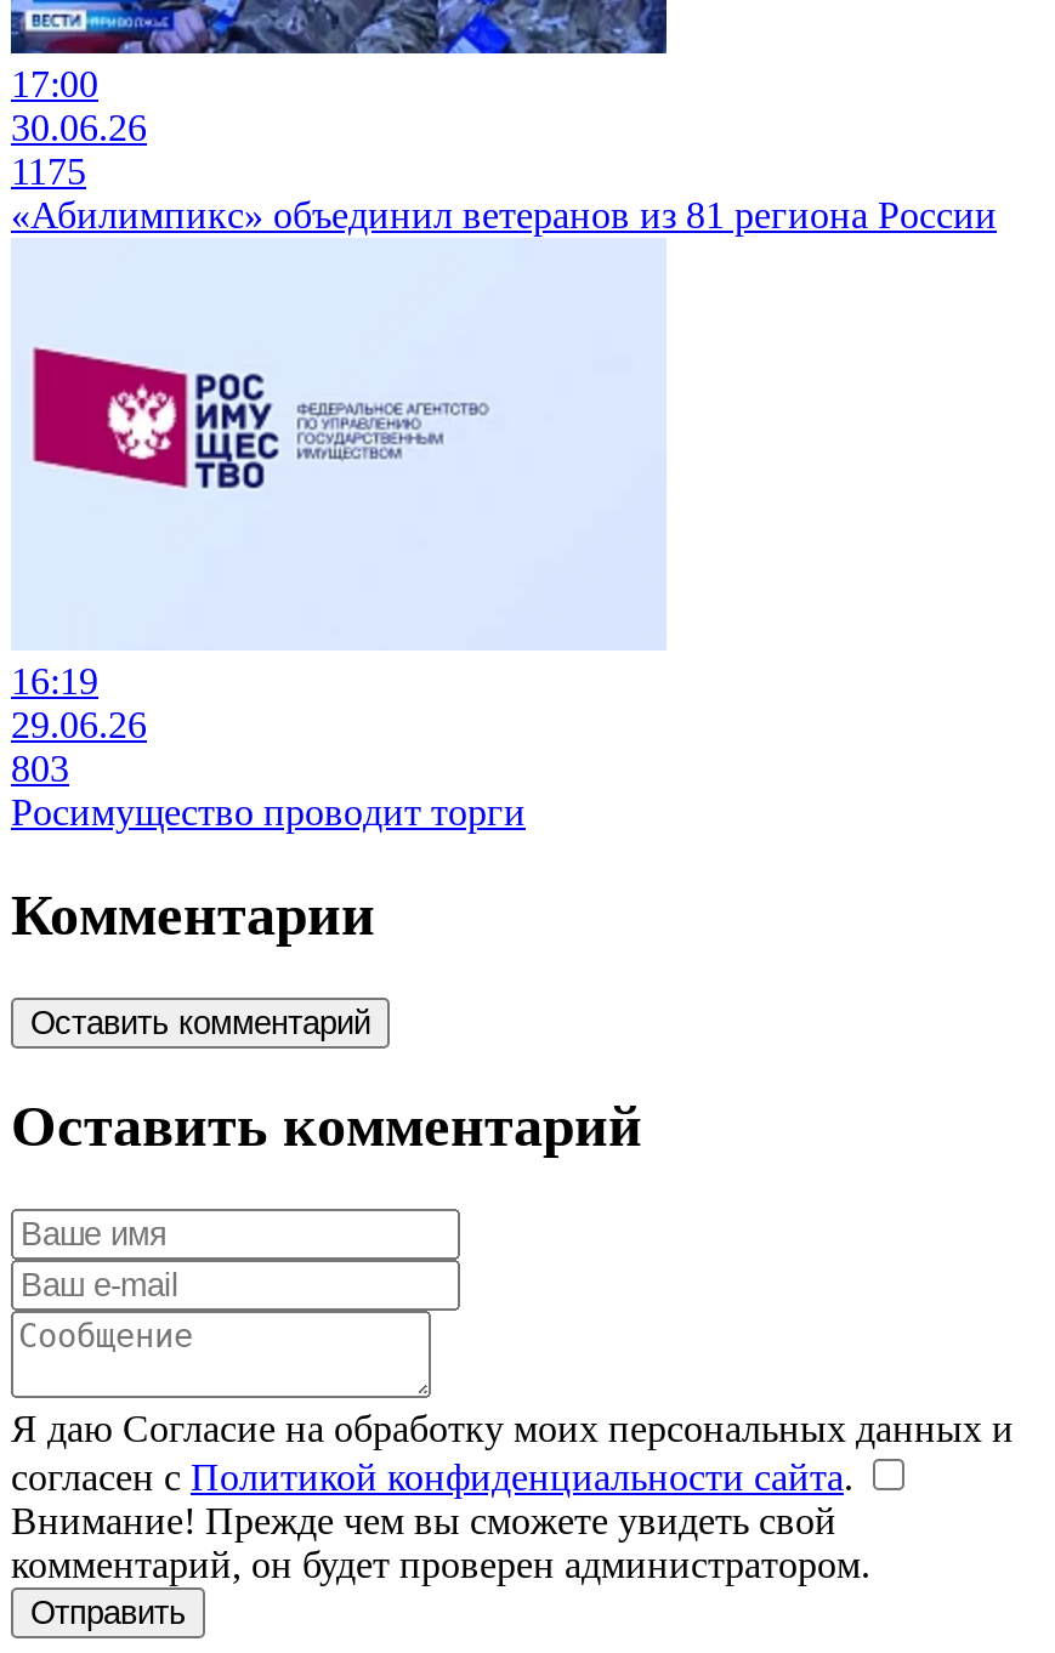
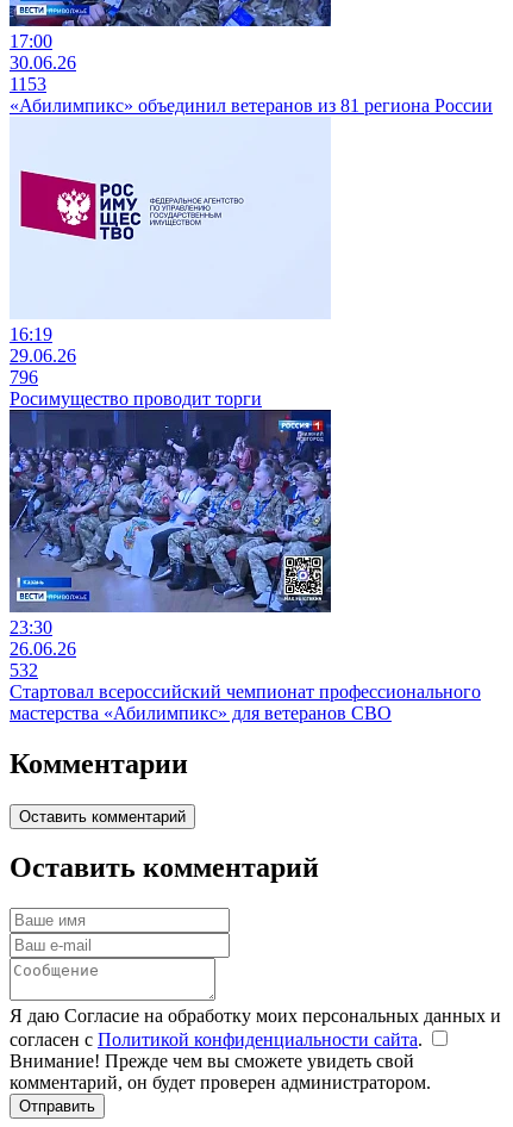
[11,150,86,191] 1175 -> [10,74,46,94] 1153
[11,747,69,788] 803 -> [10,367,38,387] 796
none -> [8,409,481,723] [image] | 23:30 | 26.06.26 | 532 | Стартовал всероссийский чемпионат профессионального | мастерства «Абилимпикс» для ветеранов СВО

